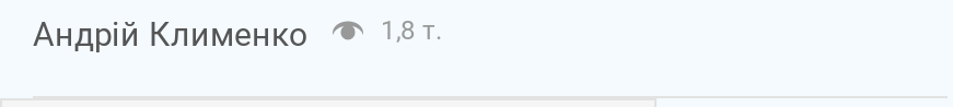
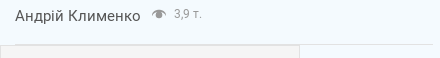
[381,14,442,45] 1,8 т. -> [174,6,202,20] 3,9 т.

